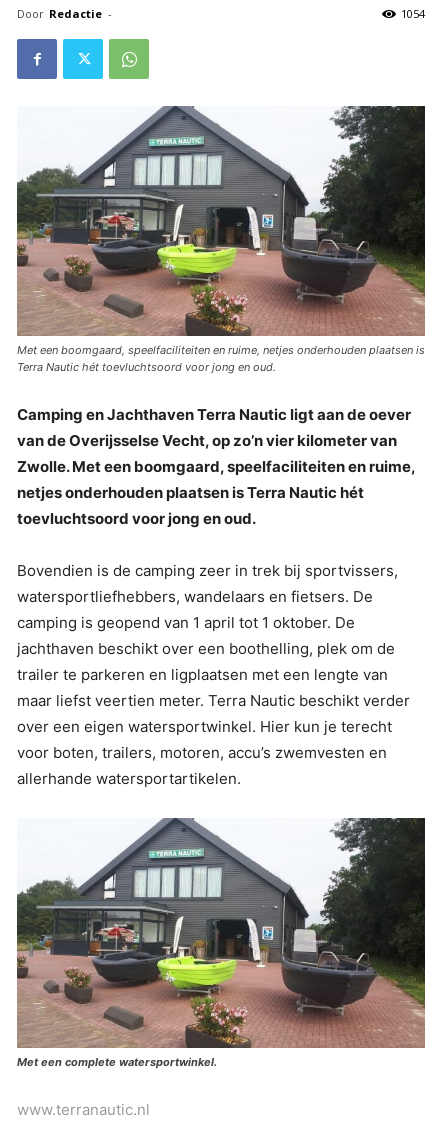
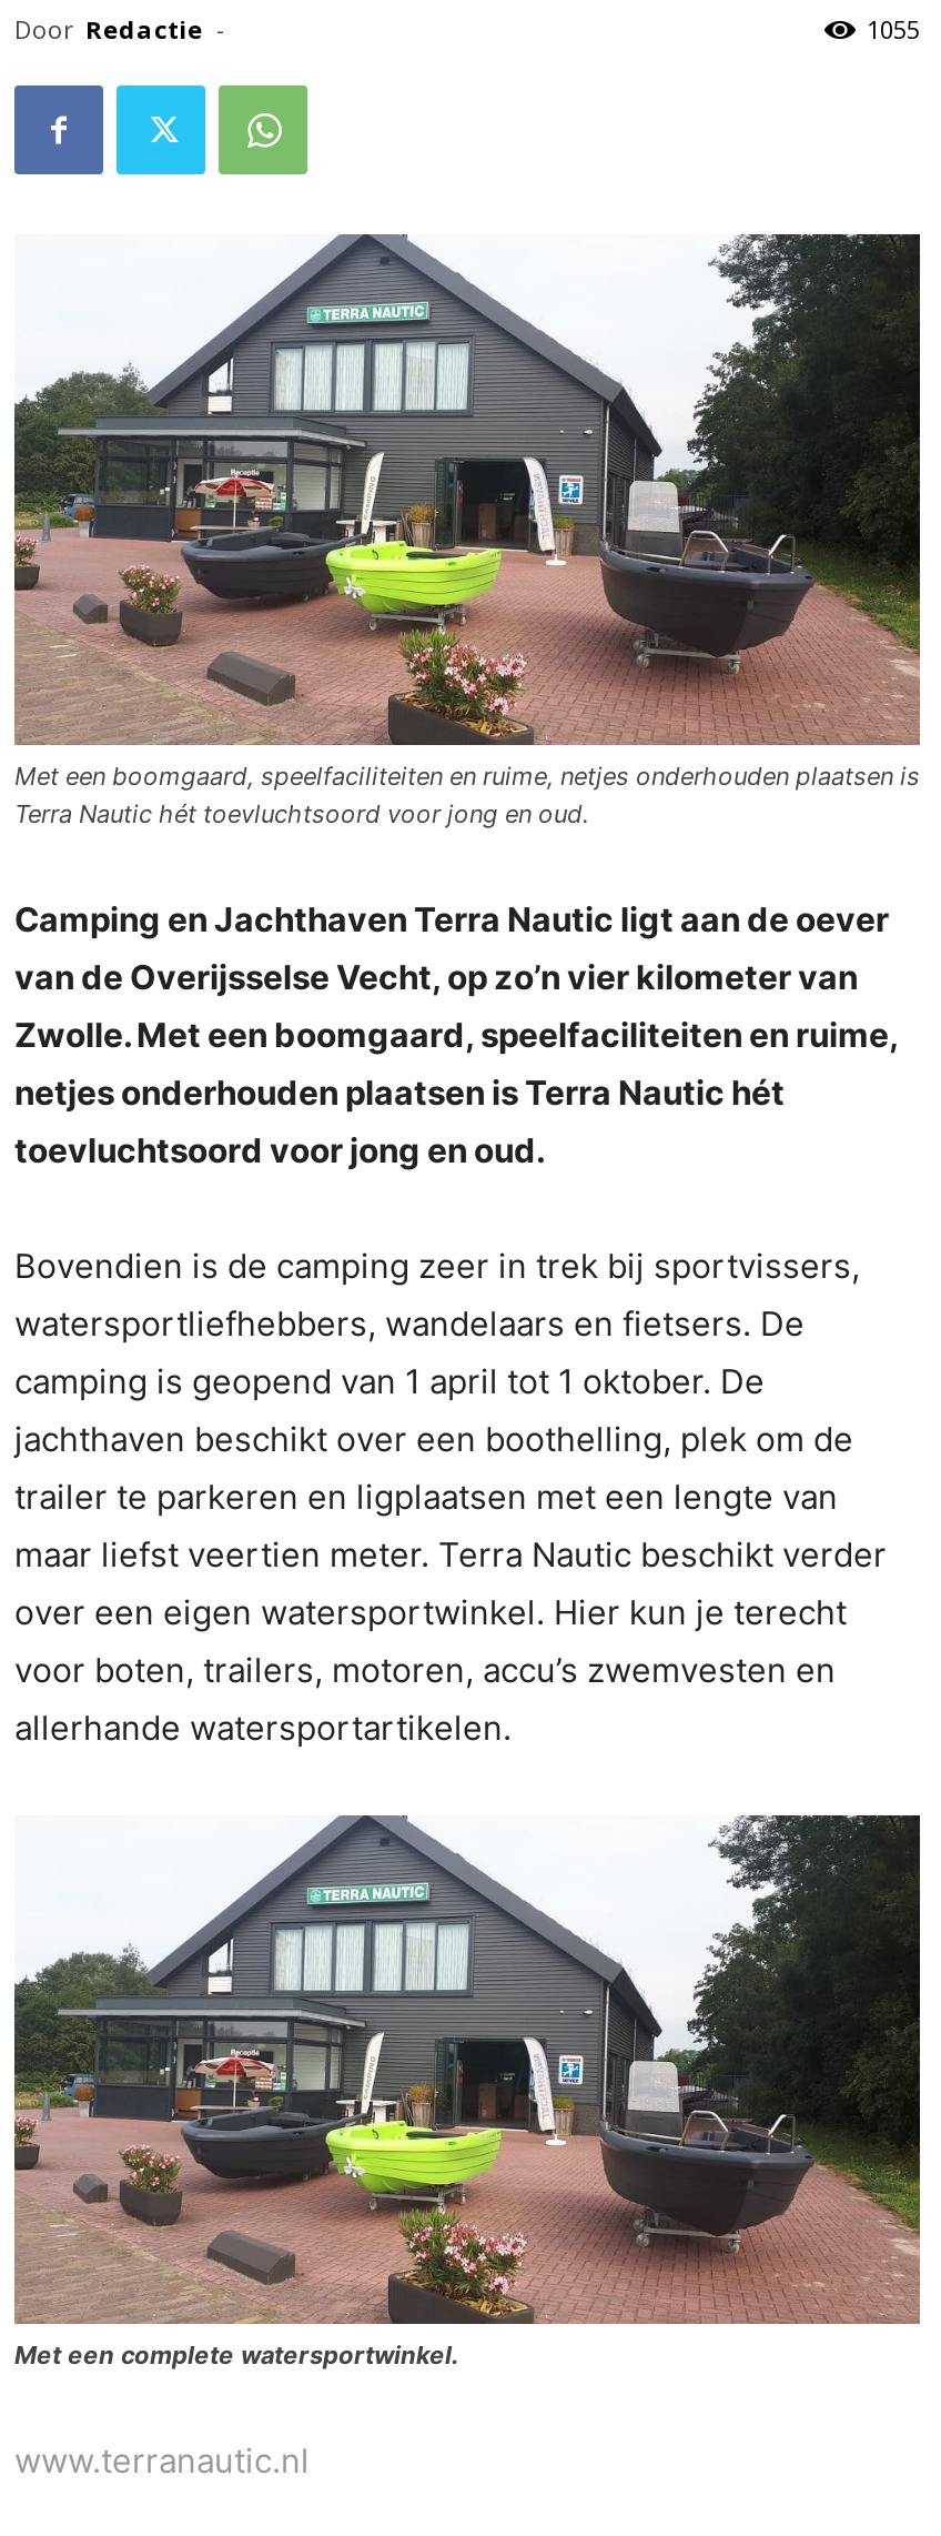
[401,6,425,21] 1054 -> [867,12,920,46] 1055

